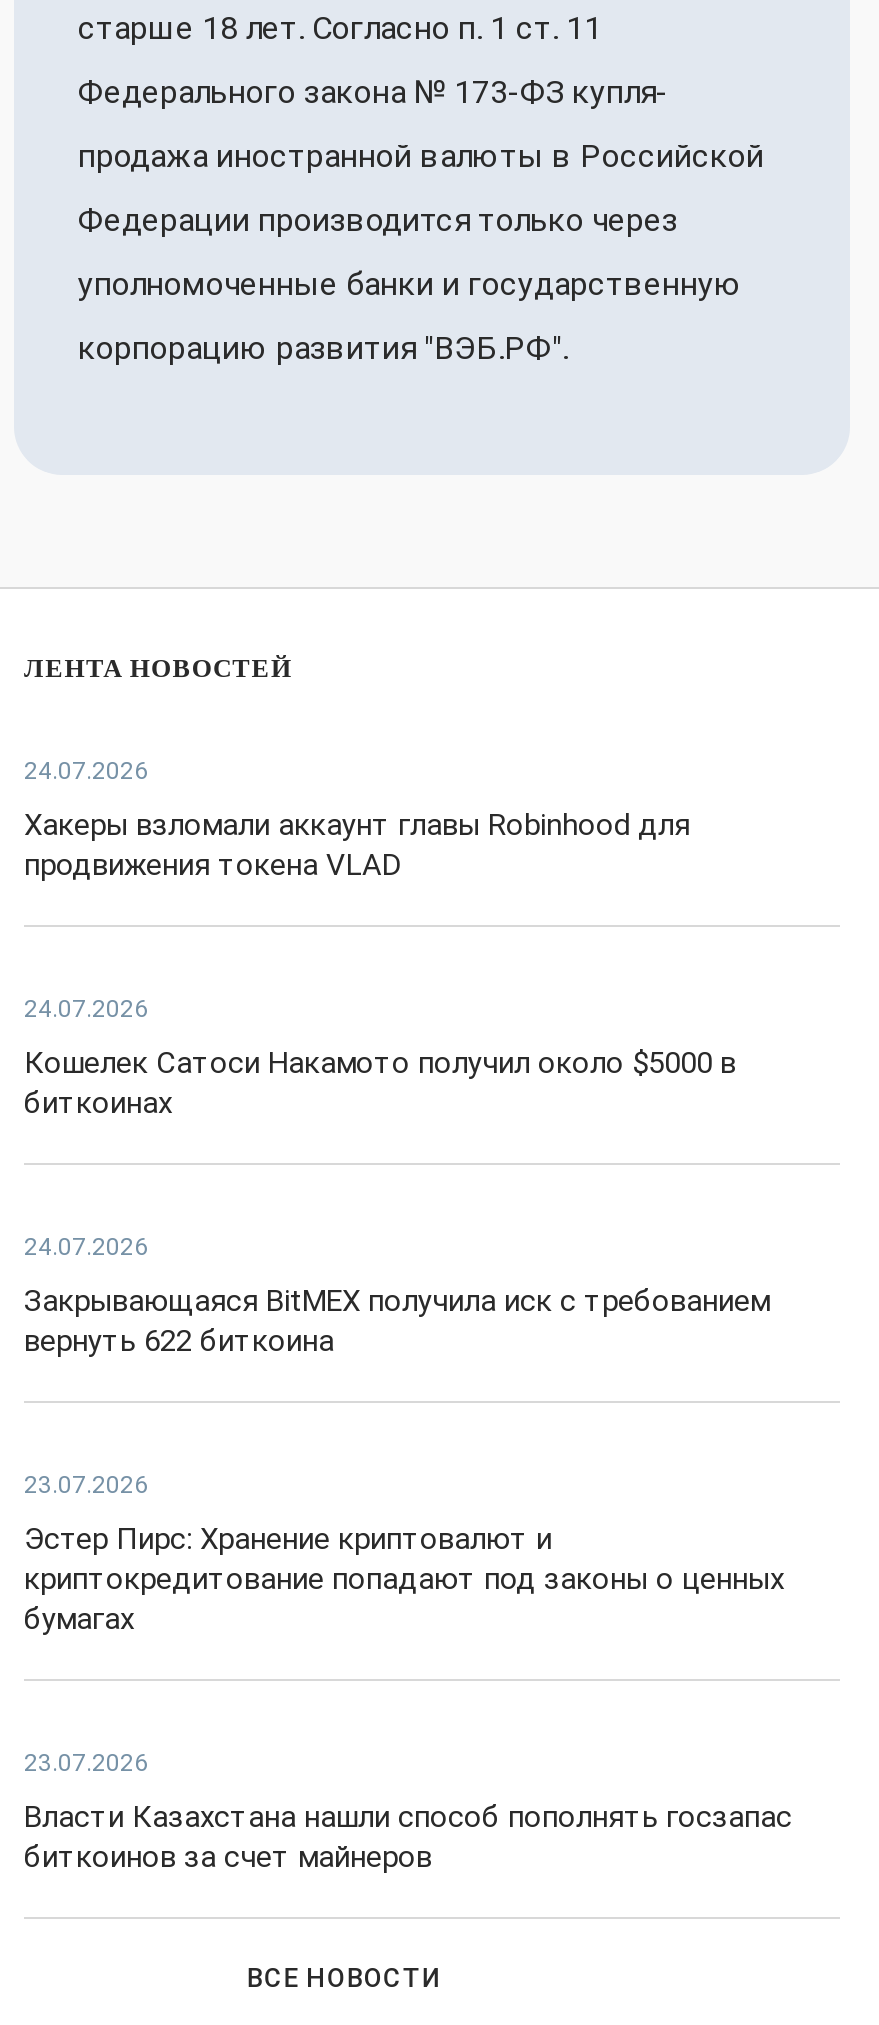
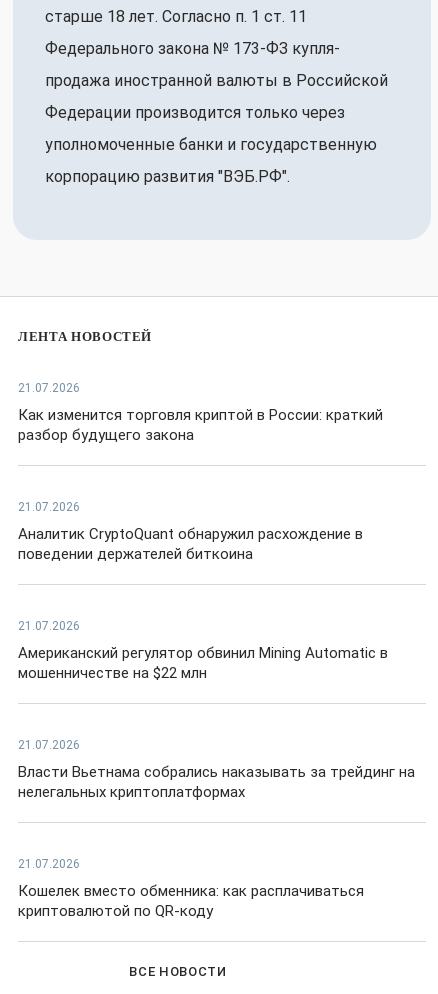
[24,757,148,785] 24.07.2026 -> [18,381,80,395] 21.07.2026
[24,807,690,883] Хакеры взломали аккаунт главы Robinhood для | продвижения токена VLAD -> [18,406,383,444] Как изменится торговля криптой в России: краткий | разбор будущего закона
[24,995,148,1023] 24.07.2026 -> [18,500,80,514] 21.07.2026
[24,1045,736,1121] Кошелек Сатоси Накамото получил около $5000 в | биткоинах -> [18,525,363,563] Аналитик CryptoQuant обнаружил расхождение в | поведении держателей биткоина
[24,1233,148,1261] 24.07.2026 -> [18,619,80,633] 21.07.2026
[24,1283,770,1359] Закрывающаяся BitMEX получила иск с требованием | вернуть 622 биткоина -> [18,644,388,682] Американский регулятор обвинил Mining Automatic в | мошенничестве на $22 млн
[24,1471,148,1499] 23.07.2026 -> [18,738,80,752] 21.07.2026
[24,1521,784,1637] Эстер Пирс: Хранение криптовалют и | криптокредитование попадают под законы о ценных | бумагах -> [18,763,415,801] Власти Вьетнама собрались наказывать за трейдинг на | нелегальных криптоплатформах
[24,1749,148,1777] 23.07.2026 -> [18,857,80,871] 21.07.2026
[24,1799,792,1875] Власти Казахстана нашли способ пополнять госзапас | биткоинов за счет майнеров -> [18,882,364,920] Кошелек вместо обменника: как расплачиваться | криптовалютой по QR-коду

